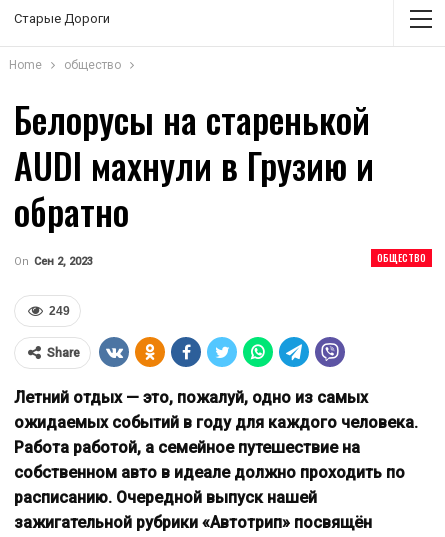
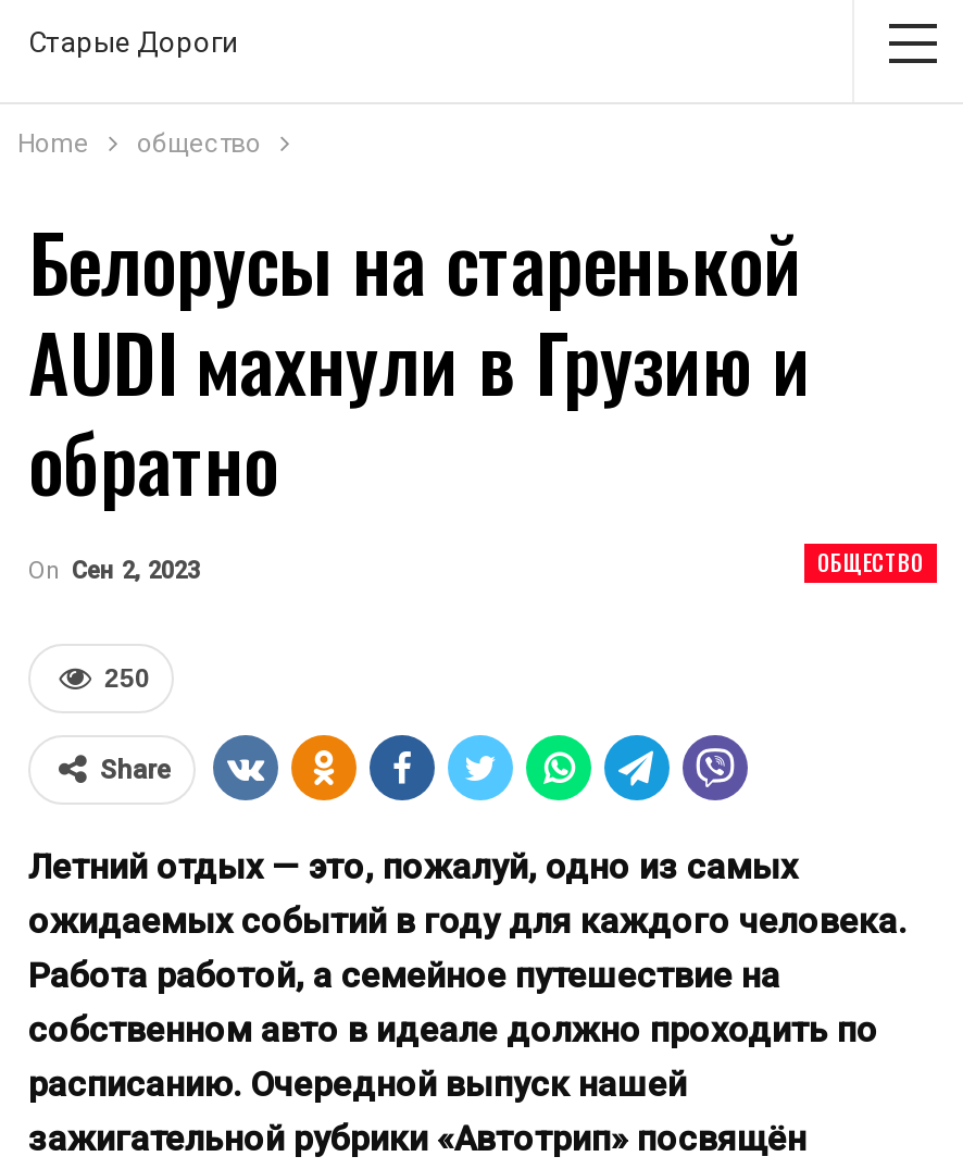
[49,304,70,318] 249 -> [104,663,150,694] 250

